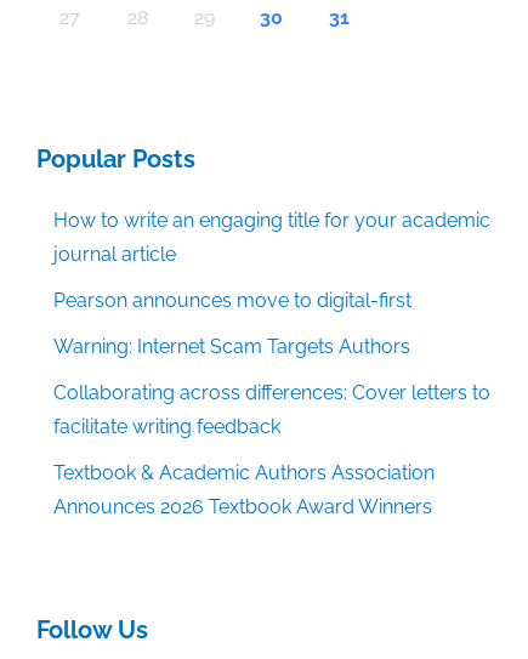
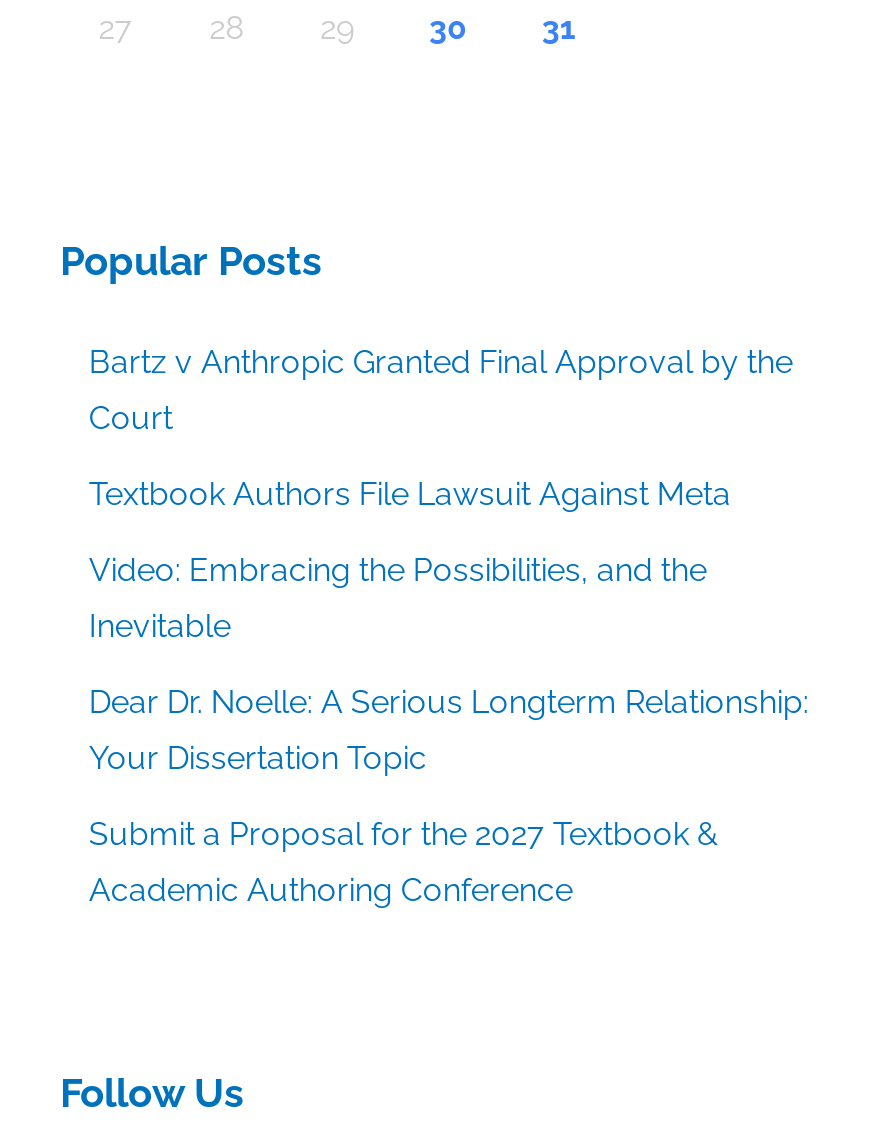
[54,209,491,519] How to write an engaging title for your academic | journal article | Pearson announces move to digital-first | Warning: Internet Scam Targets Authors | Collaborating across differences: Cover letters to | facilitate writing feedback | Textbook & Academic Authors Association | Announces 2026 Textbook Award Winners -> [89,344,809,910] Bartz v Anthropic Granted Final Approval by the | Court | Textbook Authors File Lawsuit Against Meta | Video: Embracing the Possibilities, and the | Inevitable | Dear Dr. Noelle: A Serious Longterm Relationship: | Your Dissertation Topic | Submit a Proposal for the 2027 Textbook & | Academic Authoring Conference

